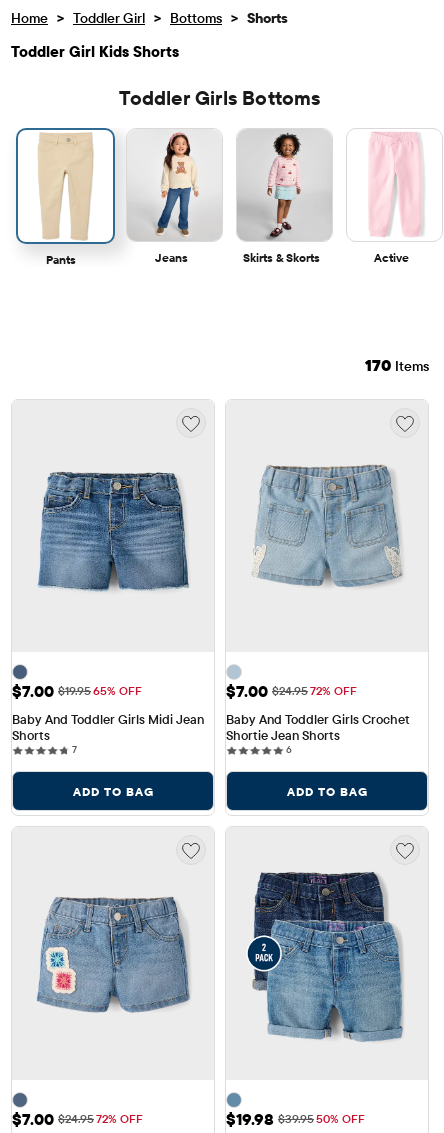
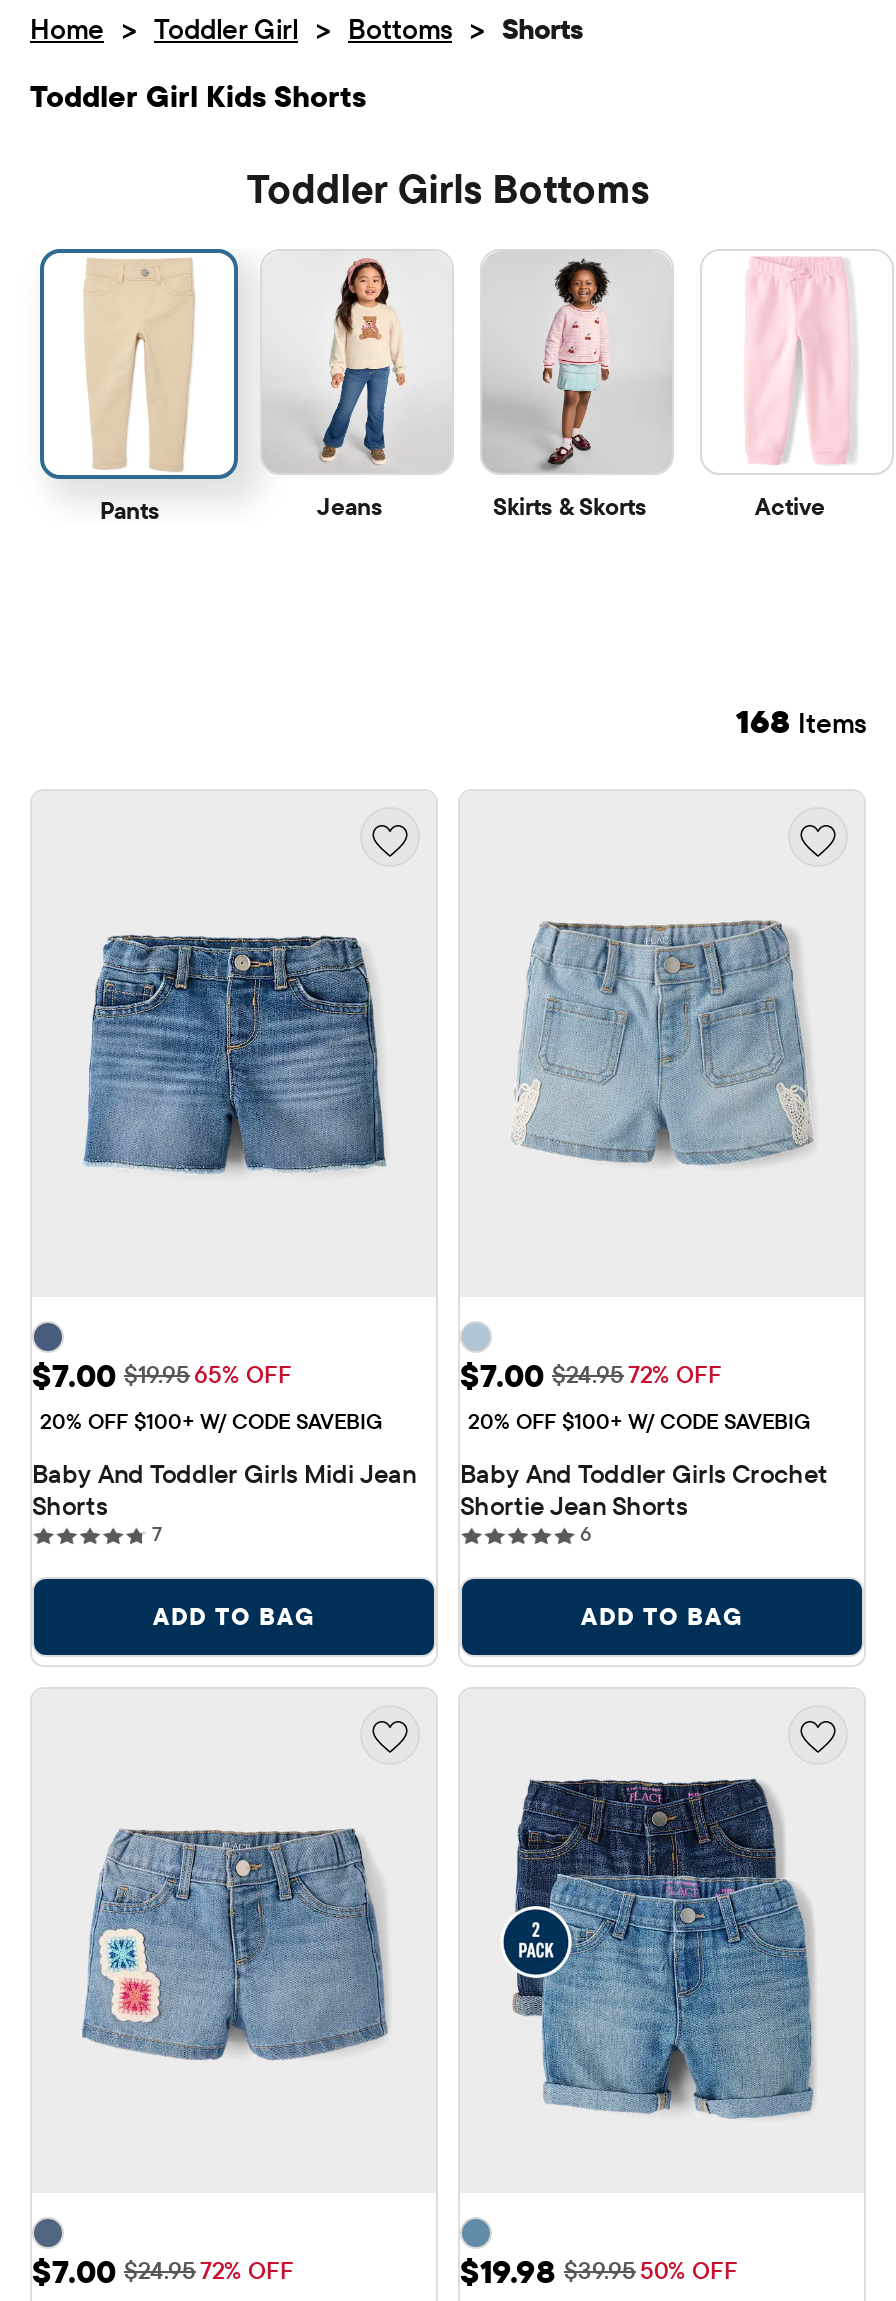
[365,354,429,374] 170 Items -> [736,702,866,742] 168 Items
none -> [40,1407,382,1435] 20% OFF $100+ W/ CODE SAVEBIG
none -> [468,1407,810,1435] 20% OFF $100+ W/ CODE SAVEBIG

